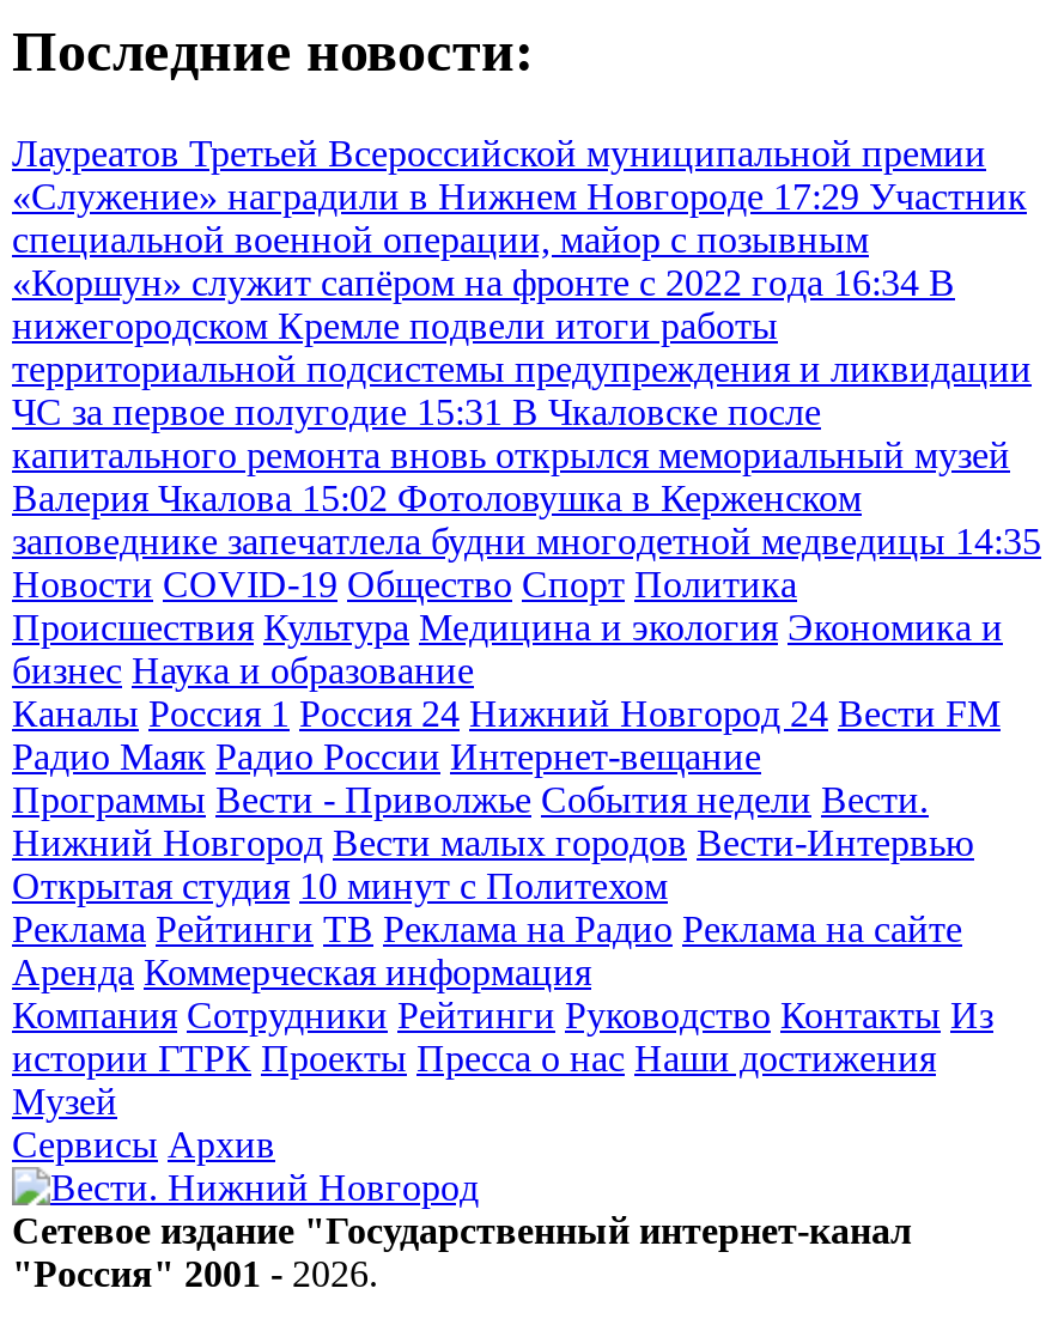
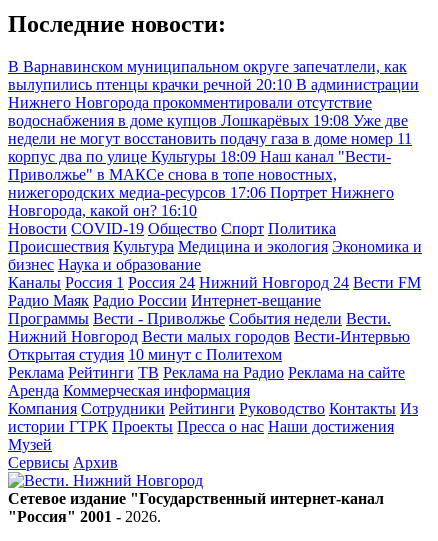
[12,133,1041,561] Лауреатов Третьей Всероссийской муниципальной премии | «Служение» наградили в Нижнем Новгороде 17:29 Участник | специальной военной операции, майор с позывным | «Коршун» служит сапёром на фронте с 2022 года 16:34 В | нижегородском Кремле подвели итоги работы | территориальной подсистемы предупреждения и ликвидации | ЧС за первое полугодие 15:31 В Чкаловске после | капитального ремонта вновь открылся мемориальный музей | Валерия Чкалова 15:02 Фотоловушка в Керженском | заповеднике запечатлела будни многодетной медведицы 14:35 -> [8,58,419,219] В Варнавинском муниципальном округе запечатлели, как | вылупились птенцы крачки речной 20:10 В администрации | Нижнего Новгорода прокомментировали отсутствие | водоснабжения в доме купцов Лошкарёвых 19:08 Уже две | недели не могут восстановить подачу газа в доме номер 11 | корпус два по улице Культуры 18:09 Наш канал "Вести- | Приволжье" в МАКСе снова в топе новостных, | нижегородских медиа-ресурсов 17:06 Портрет Нижнего | Новгорода, какой он? 16:10

